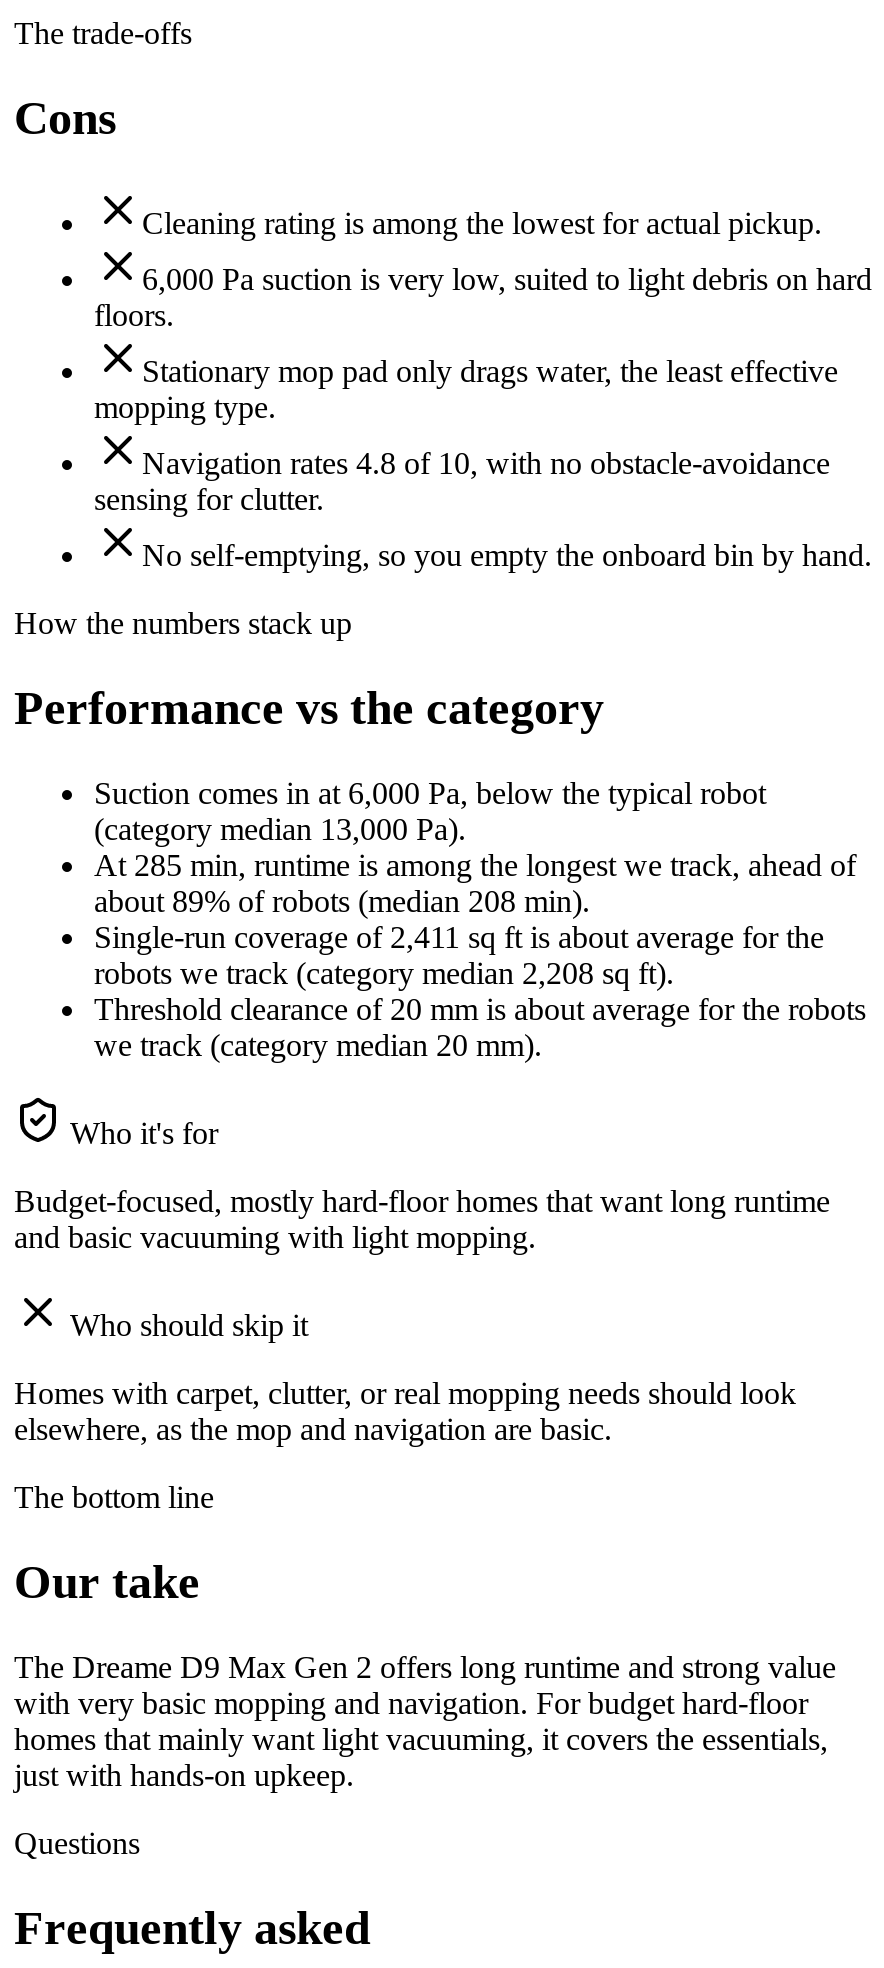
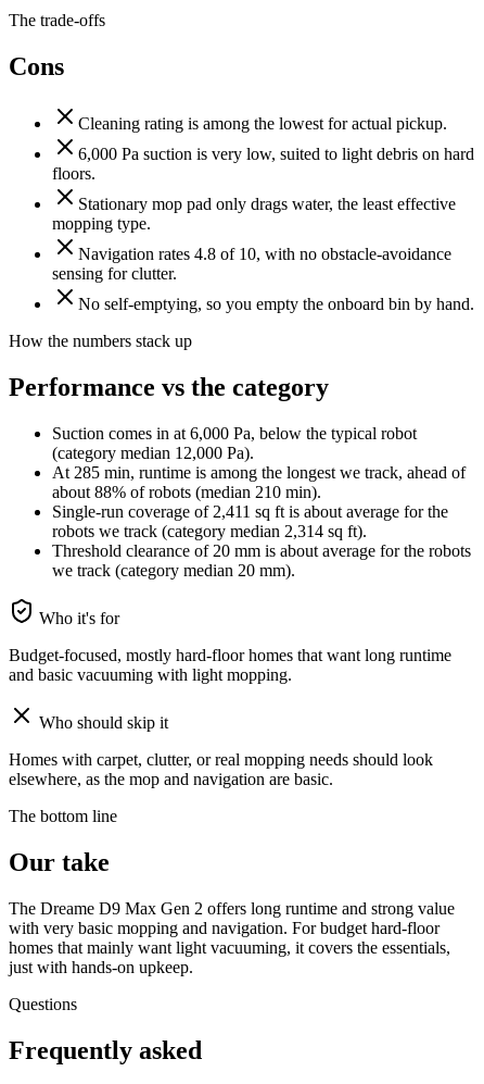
[94,812,466,846] (category median 13,000 Pa). -> [52,444,254,462] (category median 12,000 Pa).
[94,884,590,918] about 89% of robots (median 208 min). -> [52,483,321,501] about 88% of robots (median 210 min).
[94,956,674,990] robots we track (category median 2,208 sq ft). -> [52,522,367,540] robots we track (category median 2,314 sq ft).

